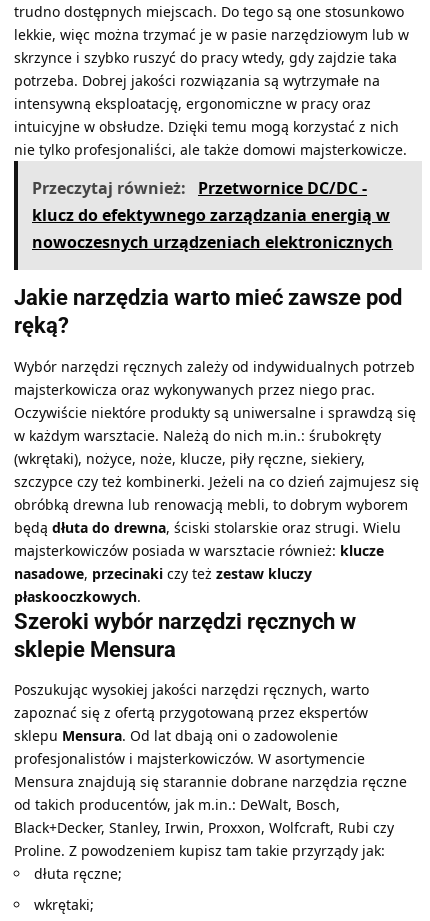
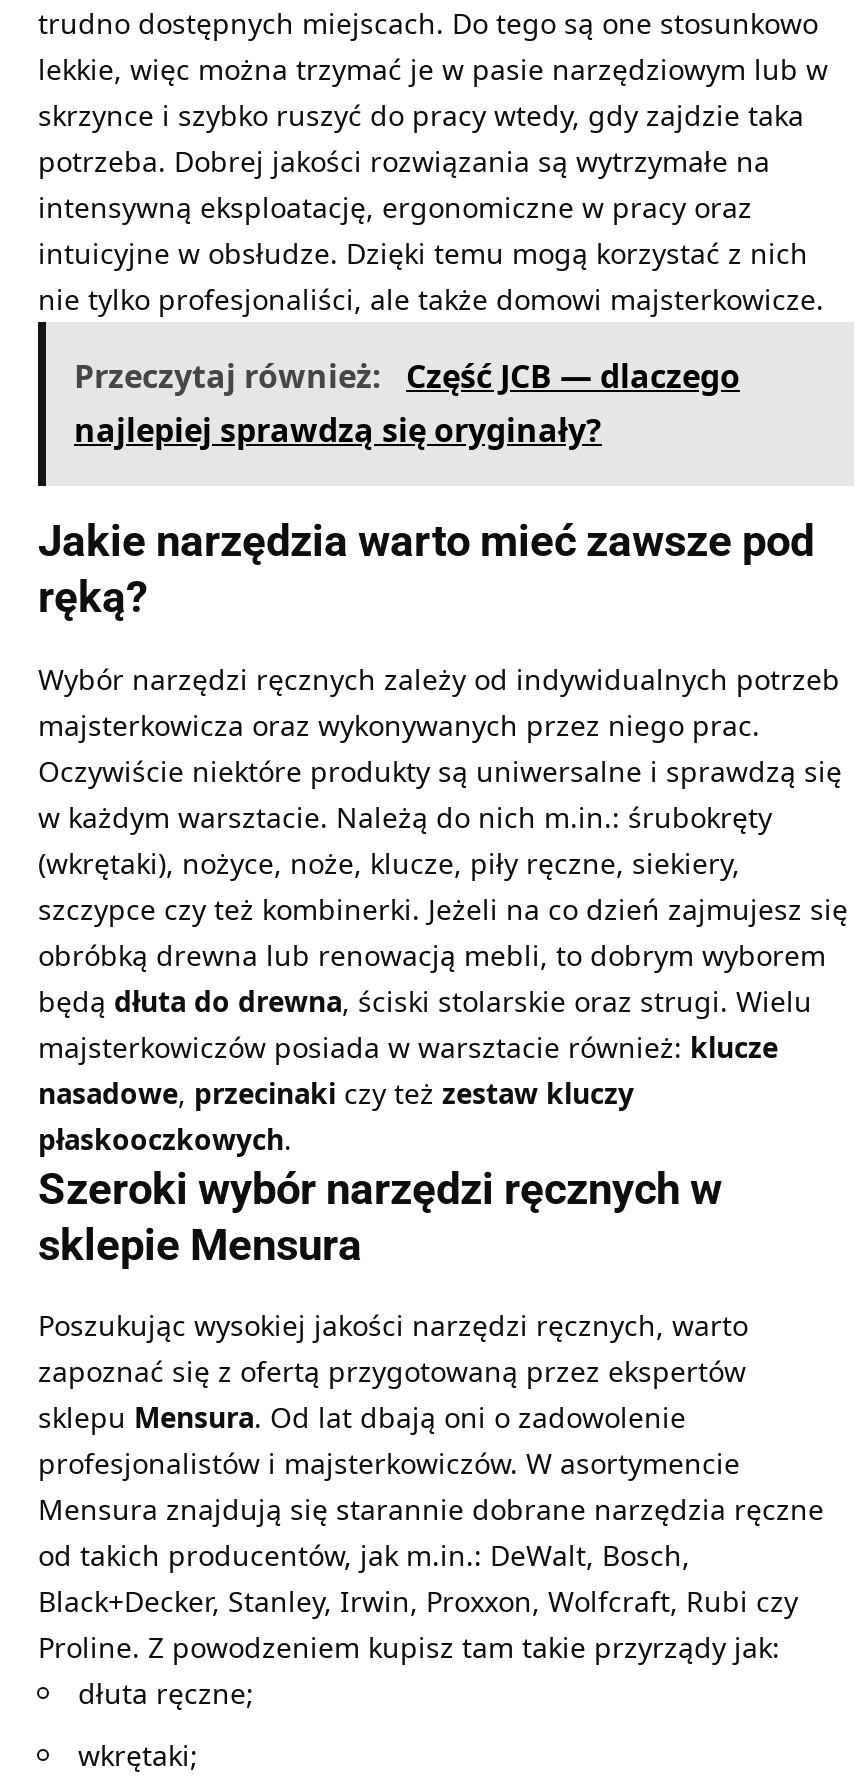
[32,177,393,253] Przeczytaj również: Przetwornice DC/DC - | klucz do efektywnego zarządzania energią w | nowoczesnych urządzeniach elektronicznych -> [74,355,740,453] Przeczytaj również: Część JCB — dlaczego | najlepiej sprawdzą się oryginały?

